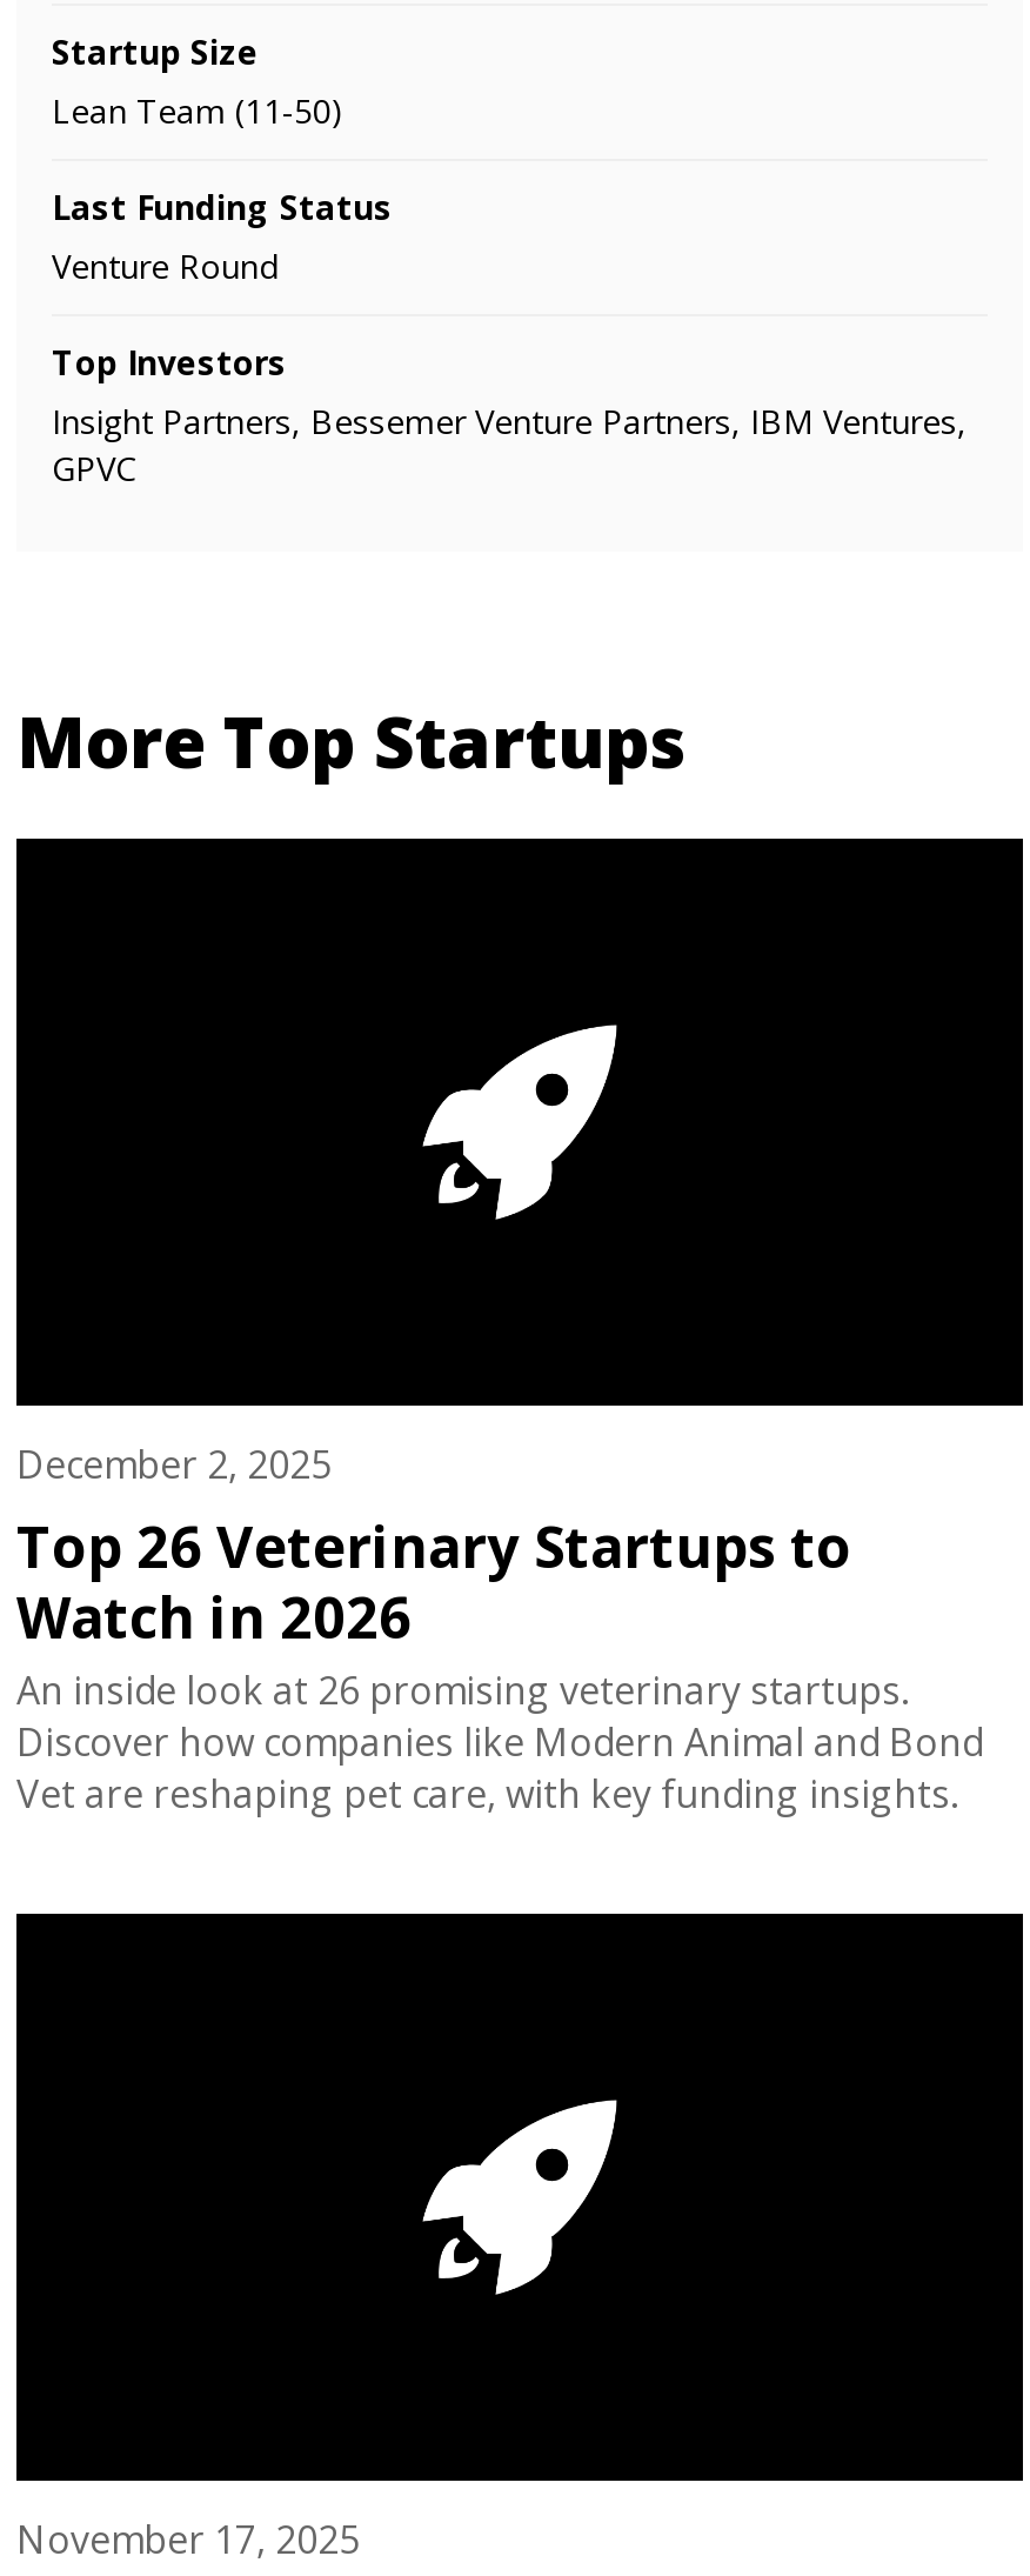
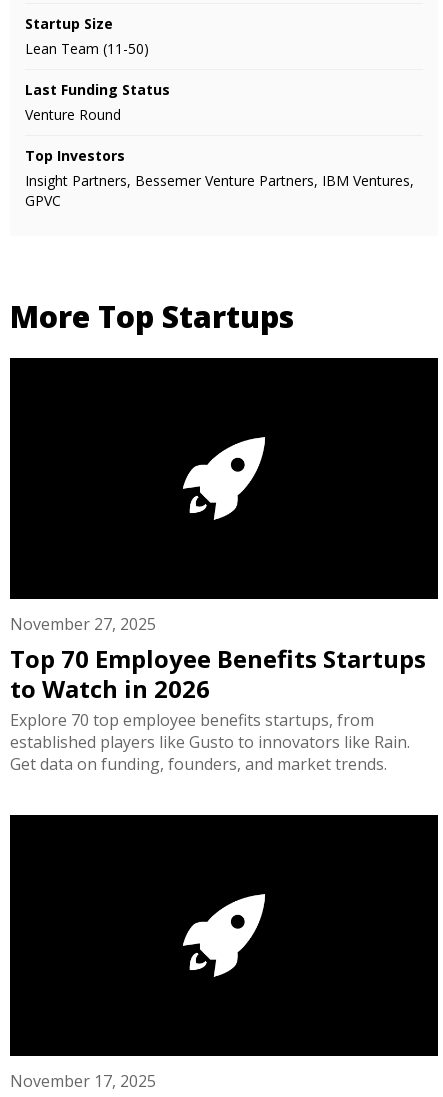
[16,1438,983,1819] December 2, 2025 | Top 26 Veterinary Startups to | Watch in 2026 | An inside look at 26 promising veterinary startups. | Discover how companies like Modern Animal and Bond | Vet are reshaping pet care, with key funding insights. -> [10,613,426,775] November 27, 2025 | Top 70 Employee Benefits Startups | to Watch in 2026 | Explore 70 top employee benefits startups, from | established players like Gusto to innovators like Rain. | Get data on funding, founders, and market trends.

